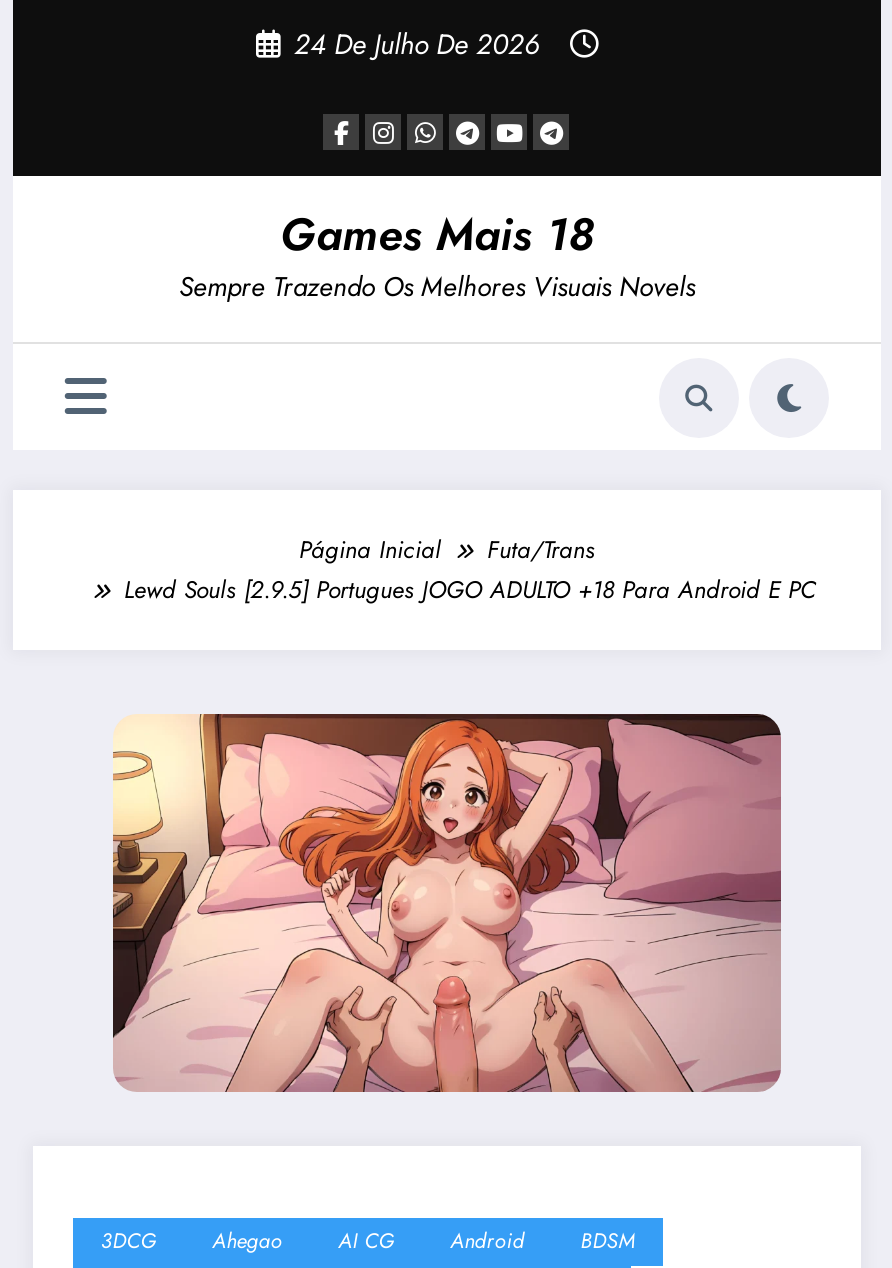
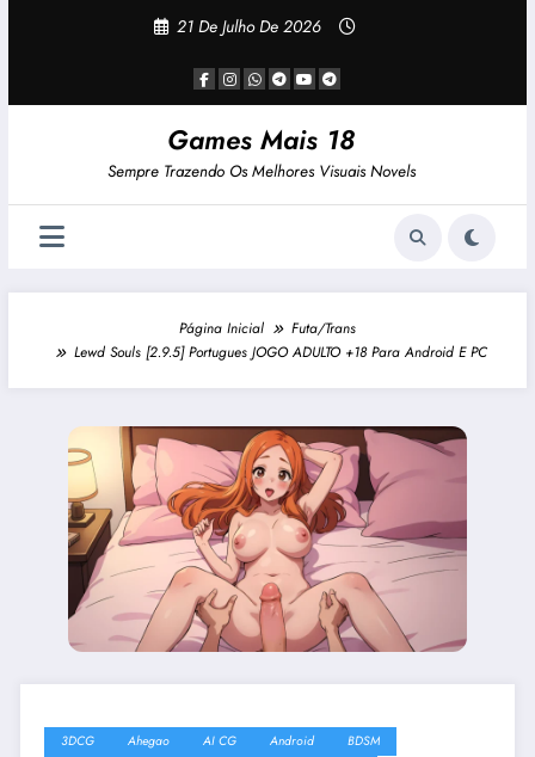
[294,24,540,64] 24 De Julho De 2026 -> [177,14,322,38] 21 De Julho De 2026

